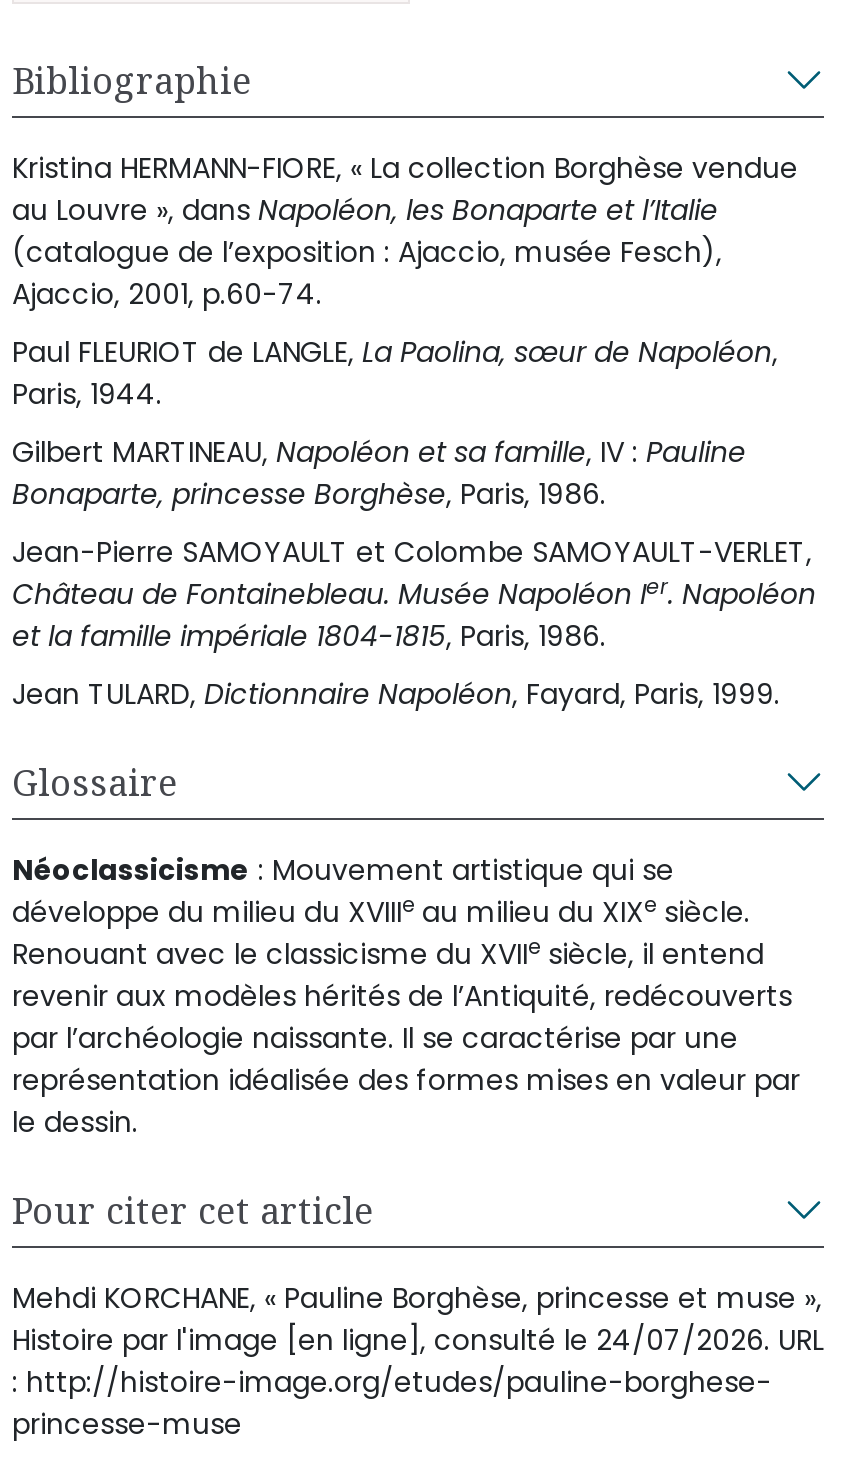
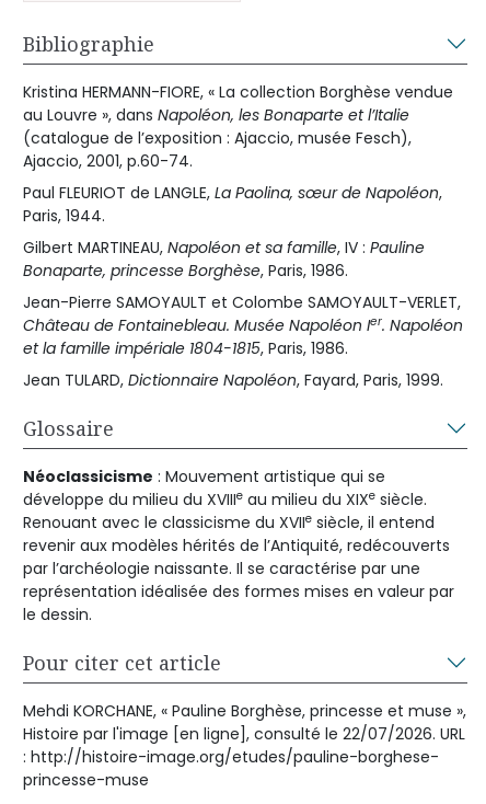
[12,1320,824,1360] Histoire par l'image [en ligne], consulté le 24/07/2026. URL -> [23,723,465,745] Histoire par l'image [en ligne], consulté le 22/07/2026. URL

